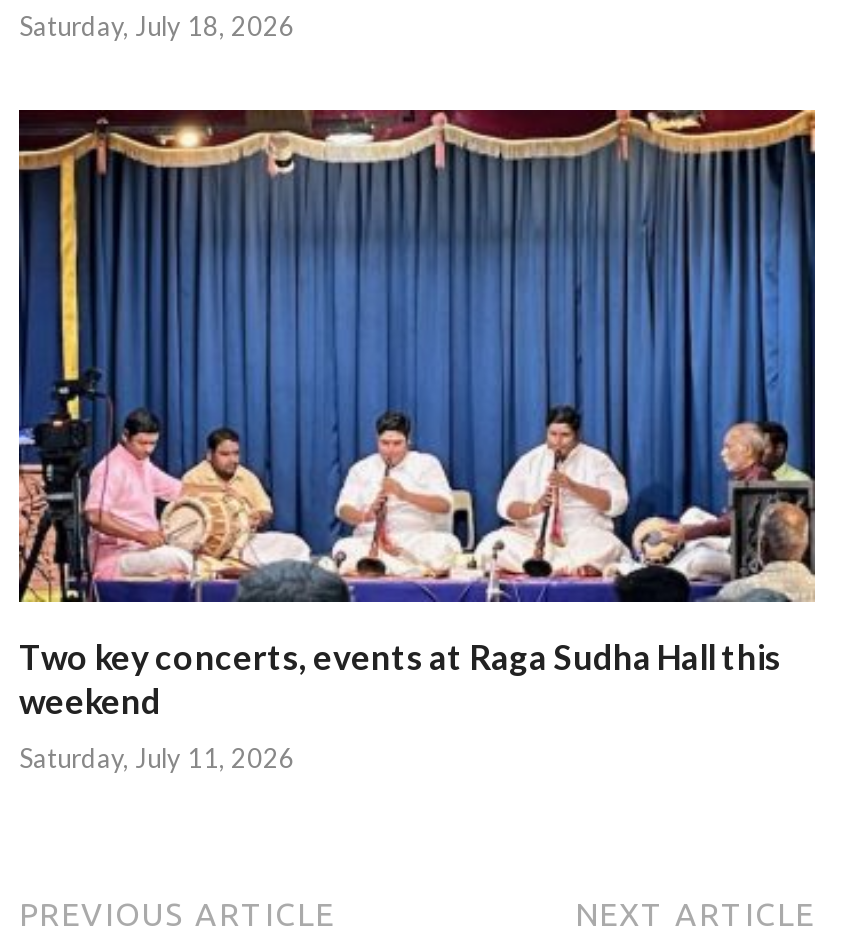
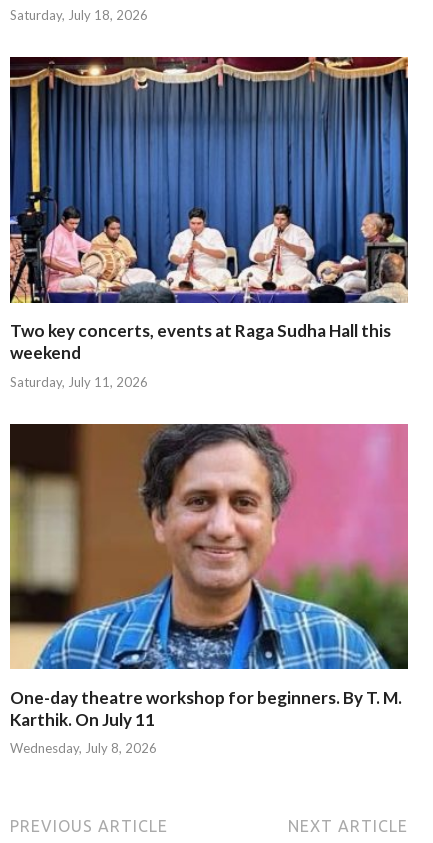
none -> [9,423,409,756] [image] | One-day theatre workshop for beginners. By T. M. | Karthik. On July 11 | Wednesday, July 8, 2026

